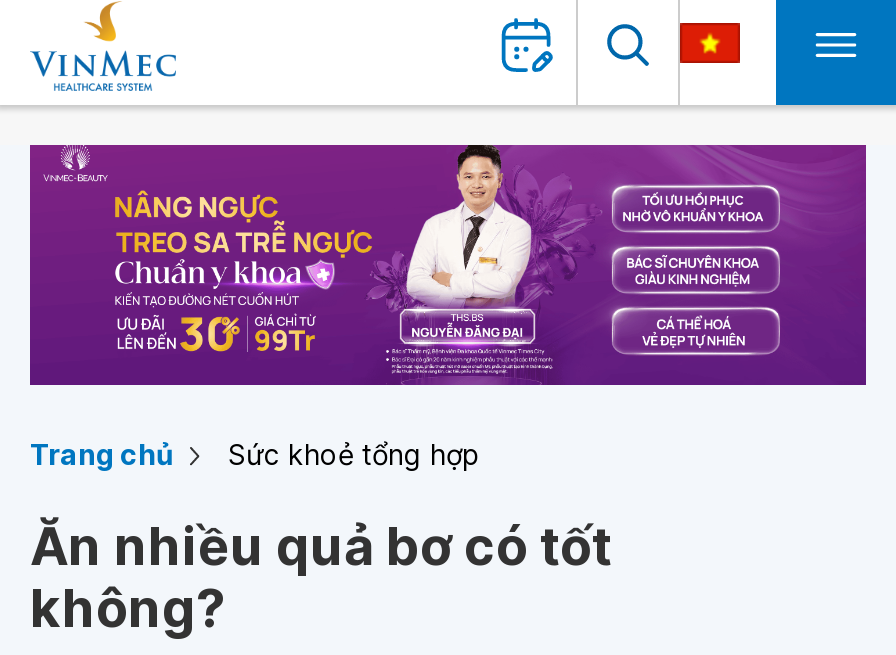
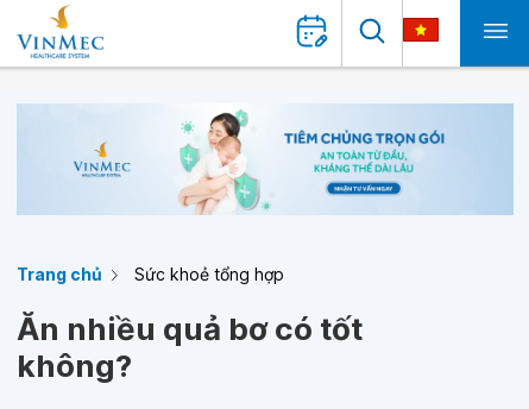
[28,143,868,387] [image] -> [17,90,514,233] [image]

